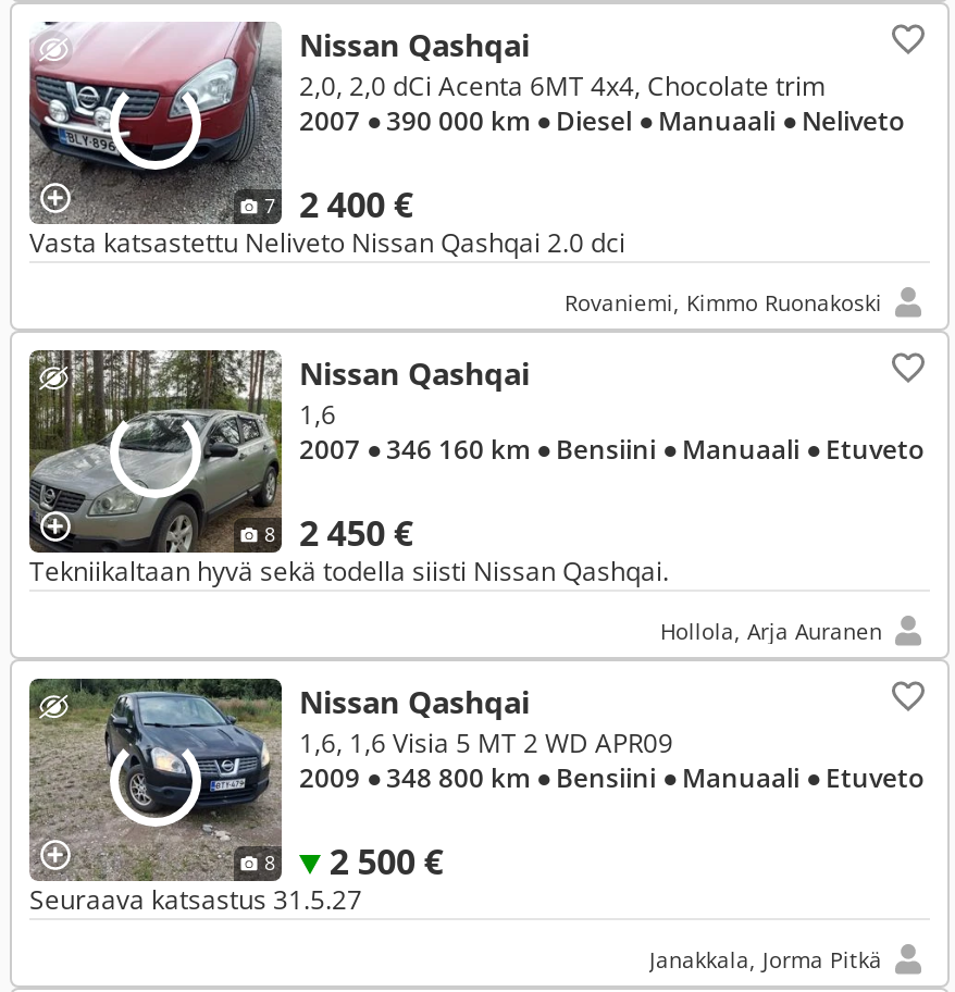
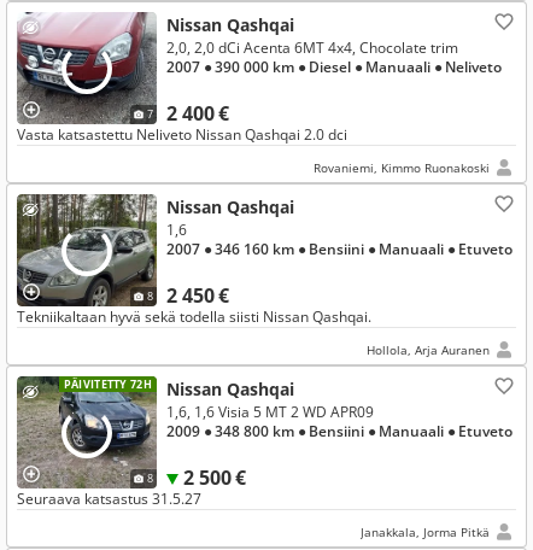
none -> [64,376,152,392] PÄIVITETTY 72H

